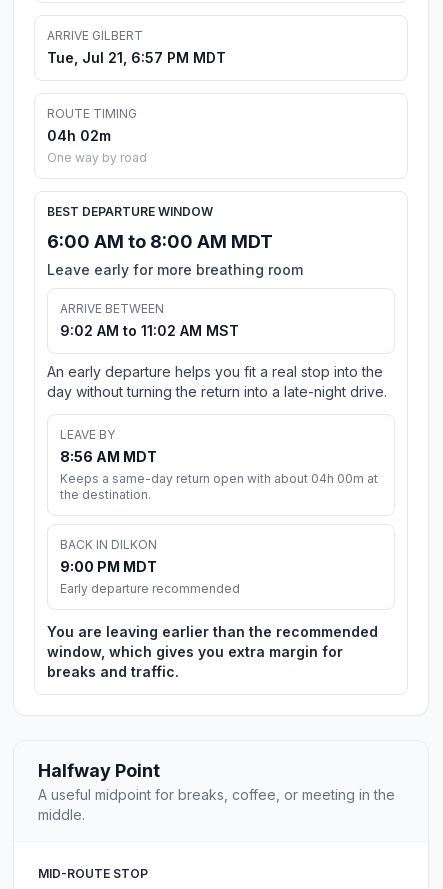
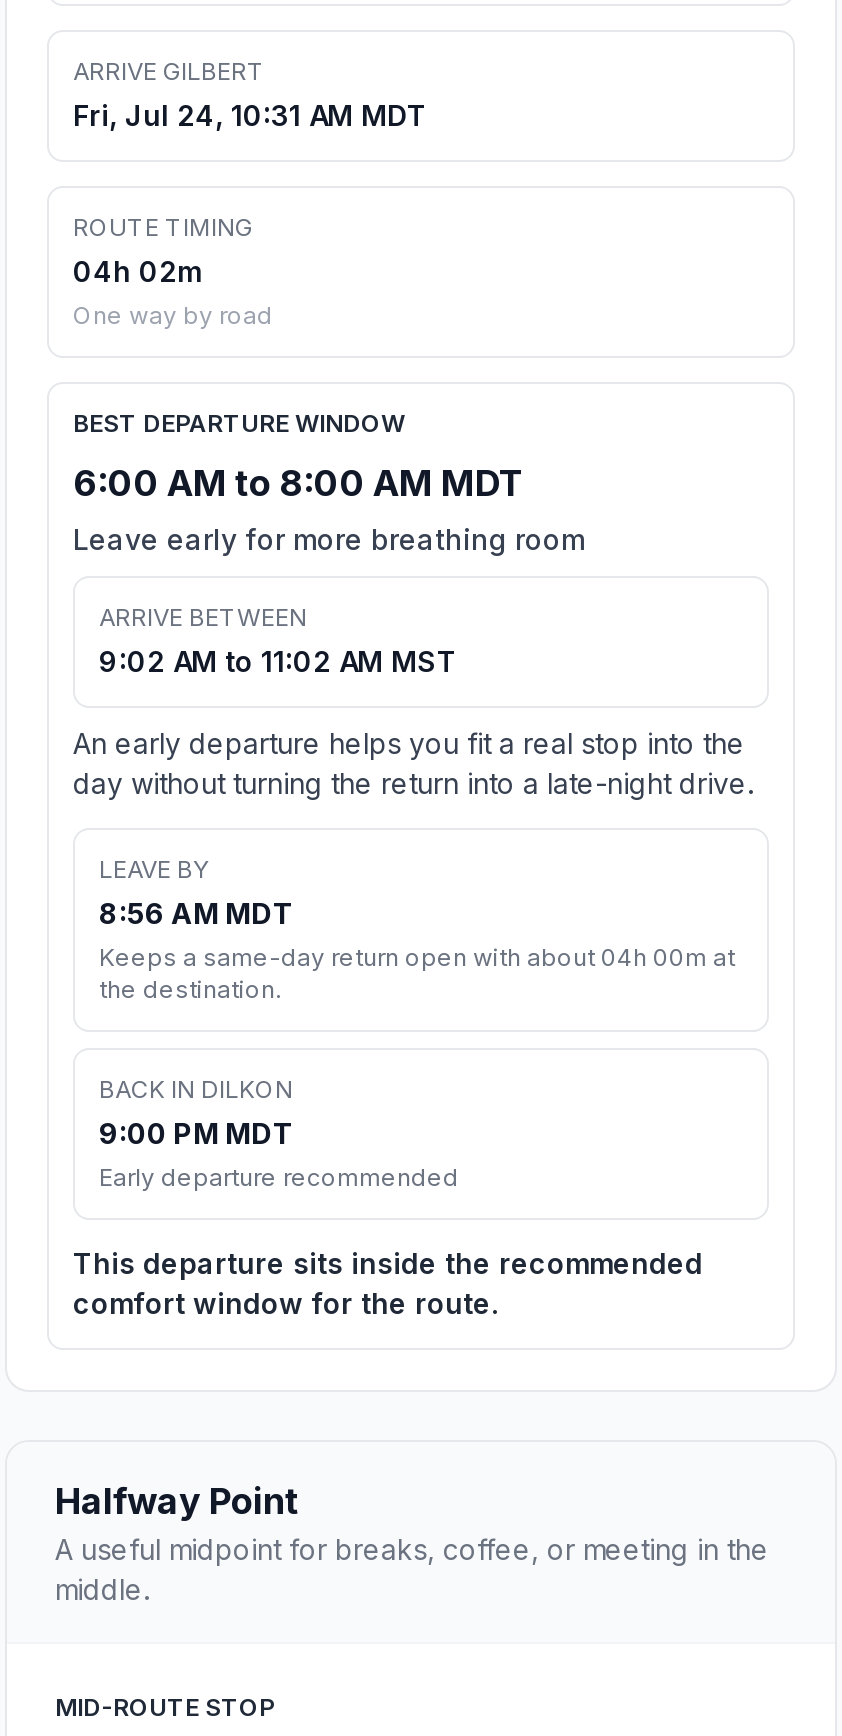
[47,49,226,66] Tue, Jul 21, 6:57 PM MDT -> [73,98,427,132] Fri, Jul 24, 10:31 AM MDT
[47,623,378,680] You are leaving earlier than the recommended | window, which gives you extra margin for | breaks and traffic. -> [73,1246,703,1320] This departure sits inside the recommended | comfort window for the route.

